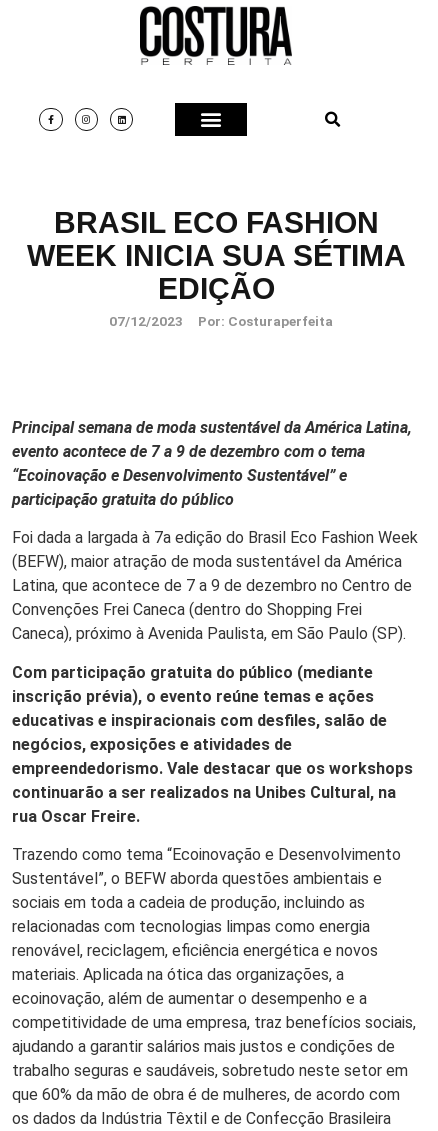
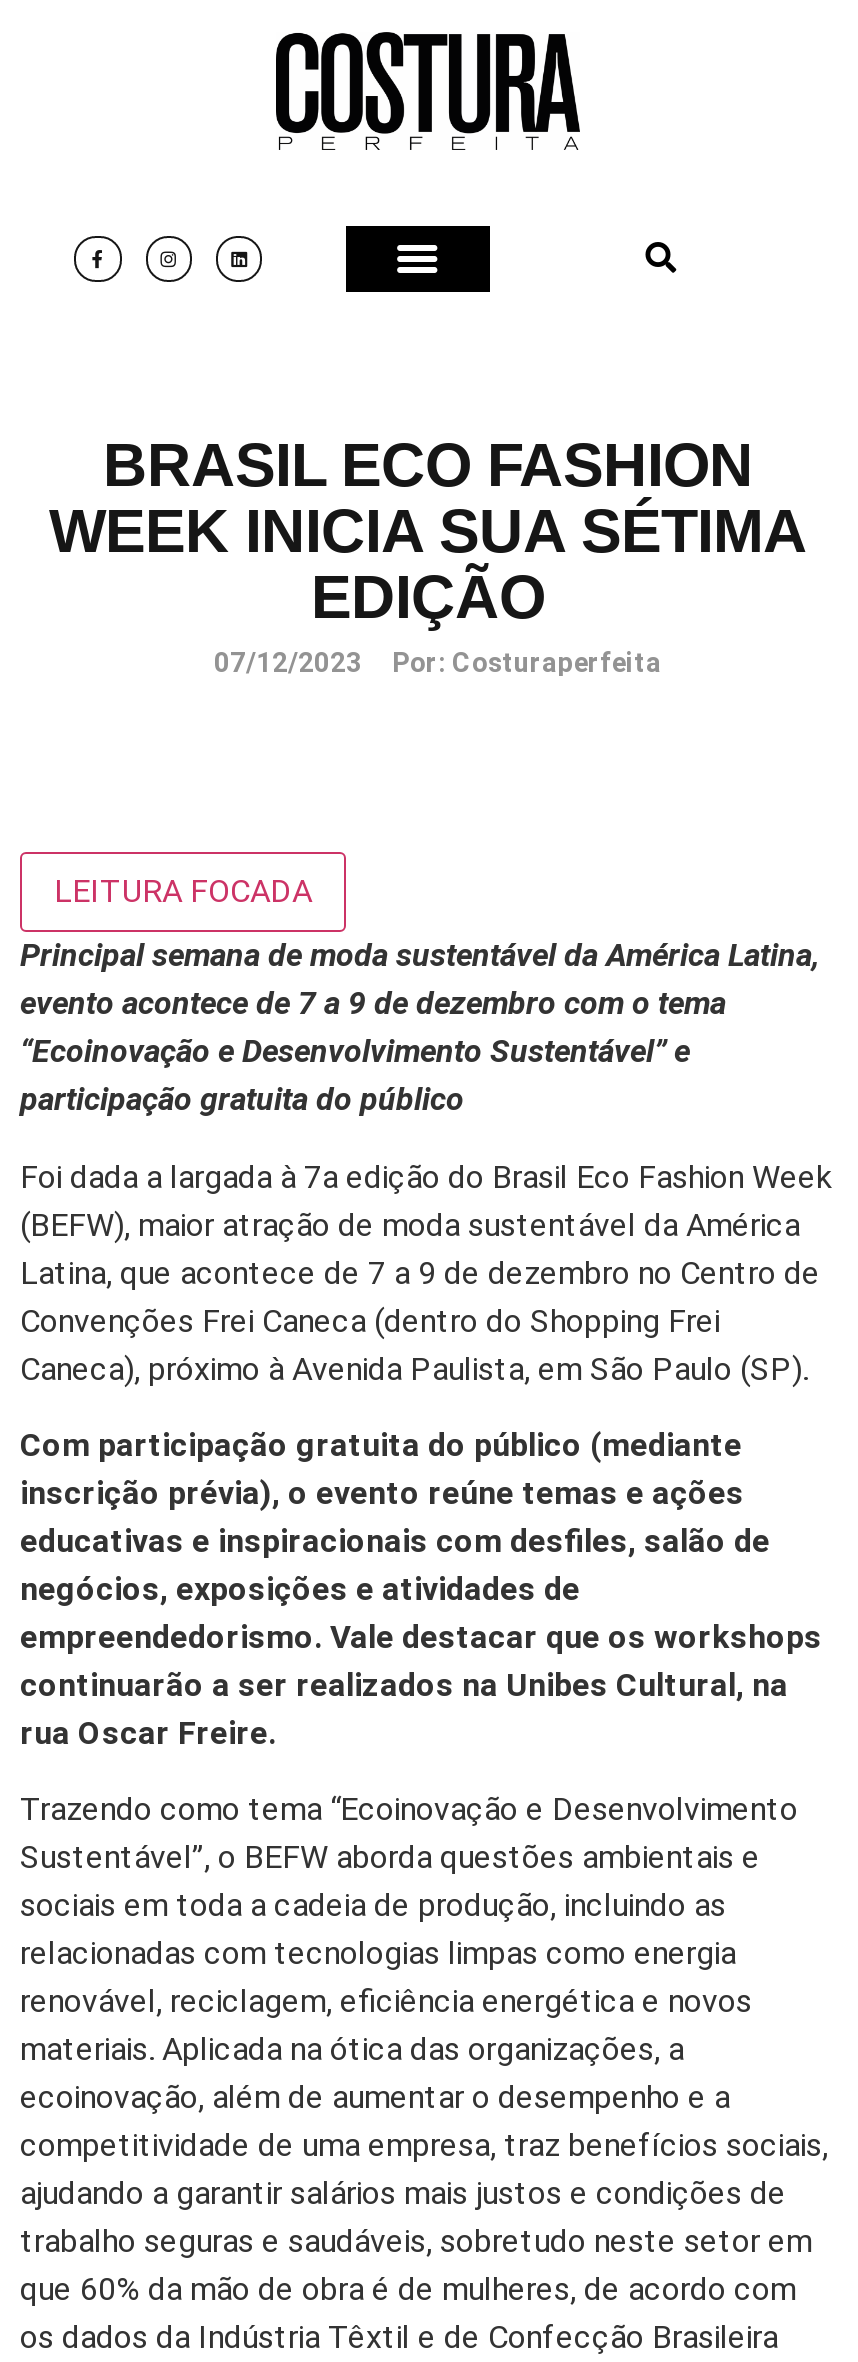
none -> [54,872,312,910] LEITURA FOCADA

